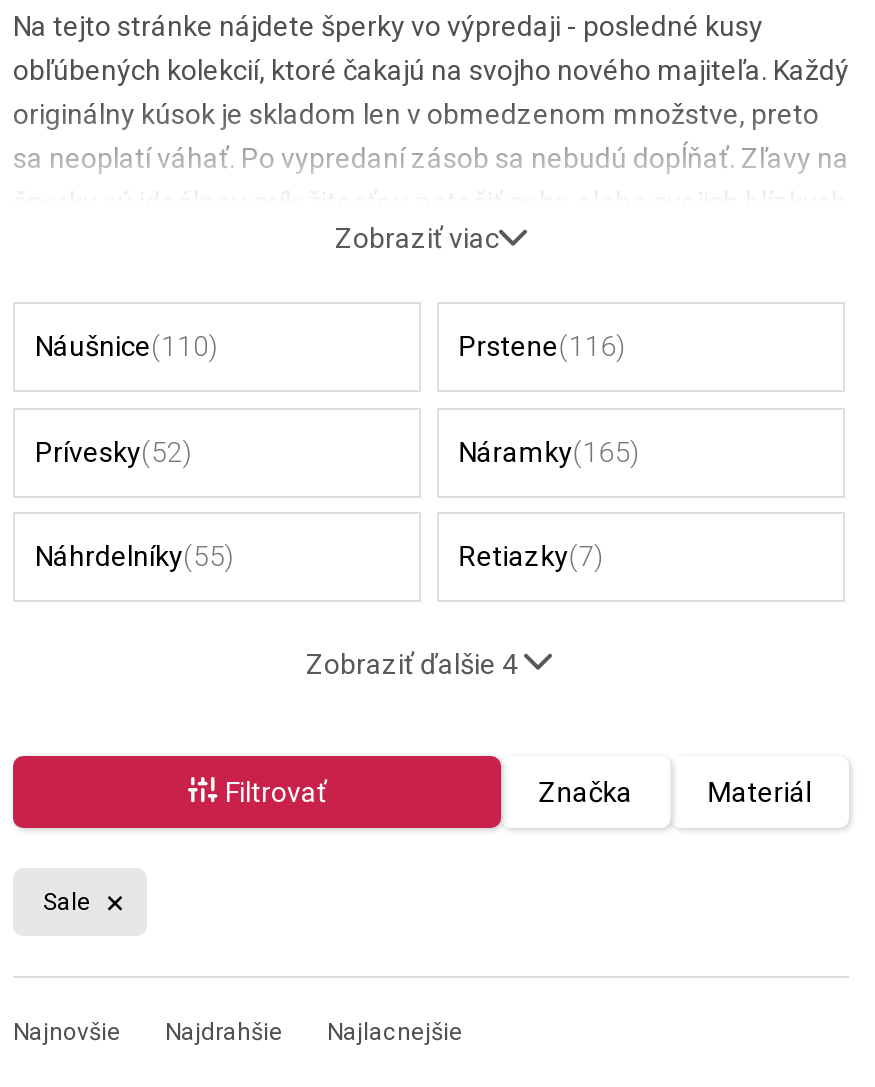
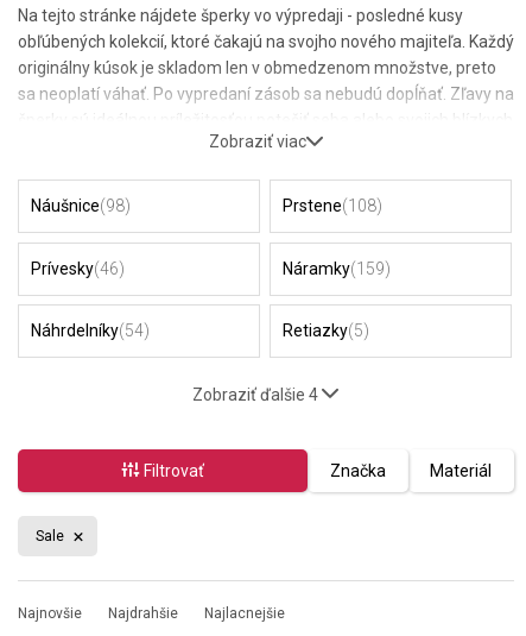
[35,330,219,362] Náušnice(110) -> [31,196,131,215] Náušnice(98)
[459,330,627,362] Prstene(116) -> [282,196,382,215] Prstene(108)
[35,435,193,467] Prívesky(52) -> [31,259,125,278] Prívesky(46)
[459,435,641,467] Náramky(165) -> [282,259,390,278] Náramky(159)
[35,540,235,572] Náhrdelníky(55) -> [31,321,150,340] Náhrdelníky(54)
[459,540,605,572] Retiazky(7) -> [282,321,369,340] Retiazky(5)

